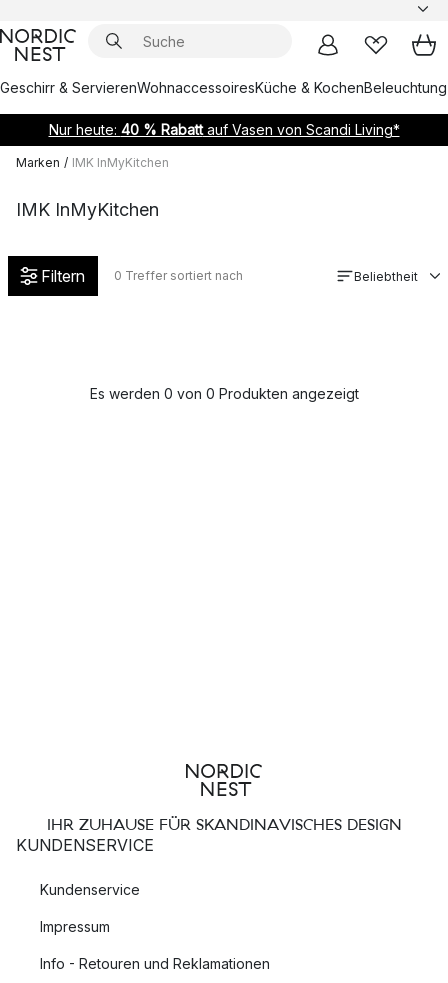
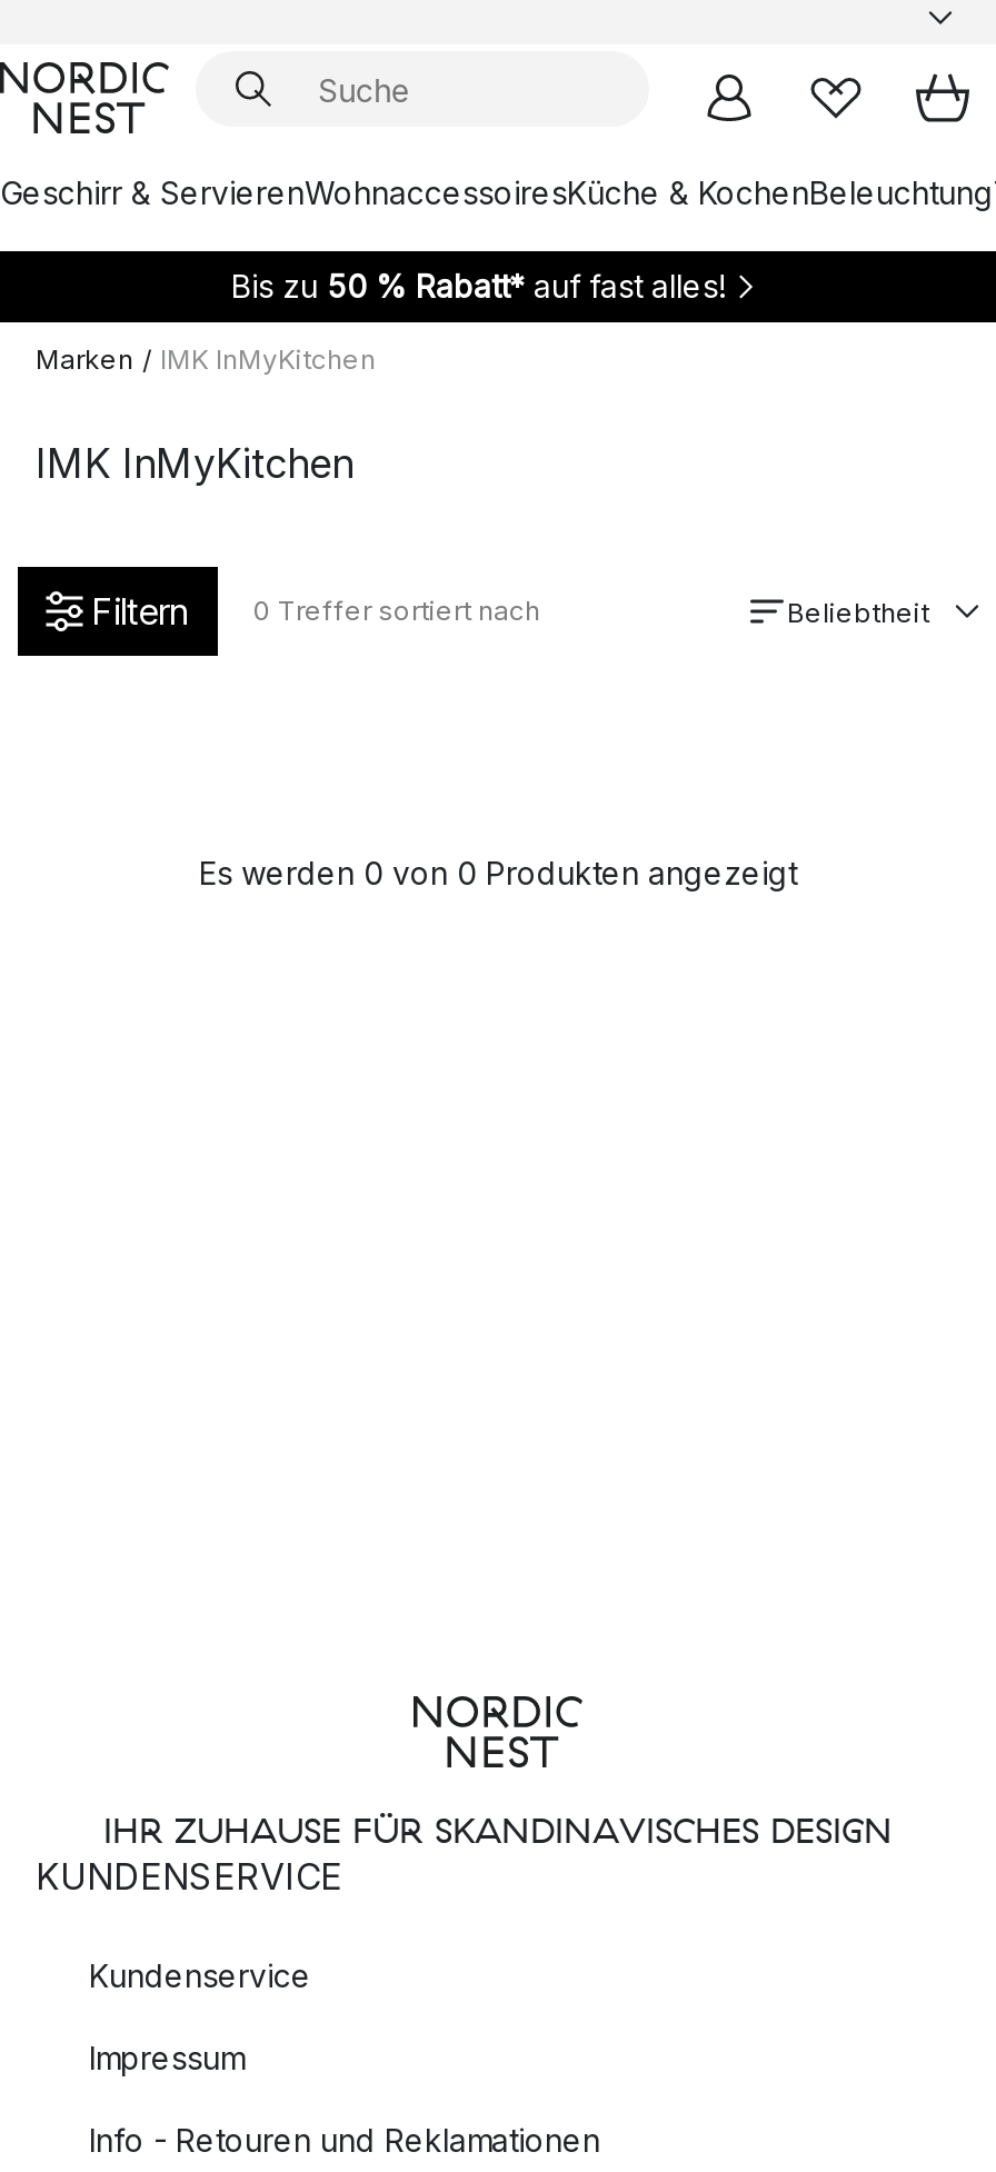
[48,121,399,138] Nur heute: 40 % Rabatt auf Vasen von Scandi Living* -> [231,267,725,305] Bis zu 50 % Rabatt* auf fast alles!

